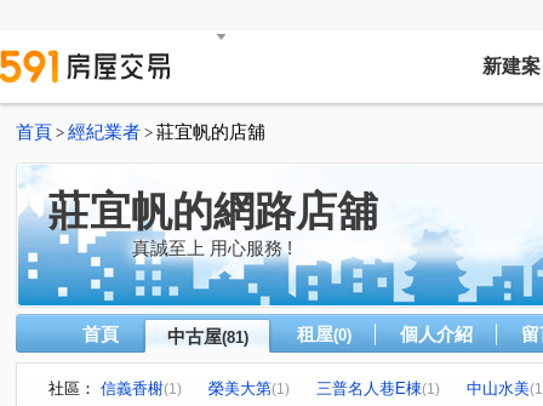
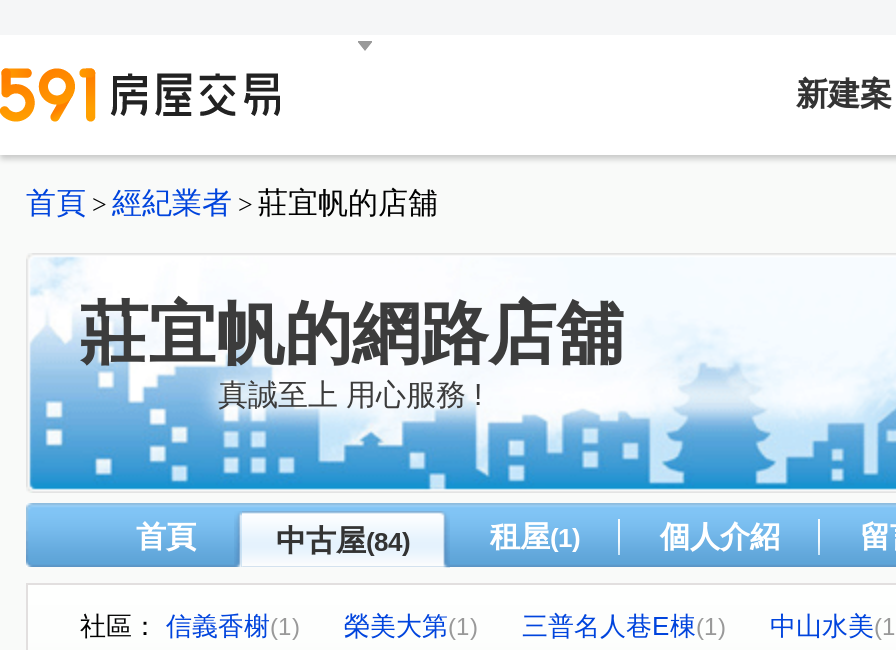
[167,326,248,347] 中古屋(81) -> [276,523,410,557] 中古屋(84)
[297,324,351,344] 租屋(0) -> [490,519,580,553] 租屋(1)

